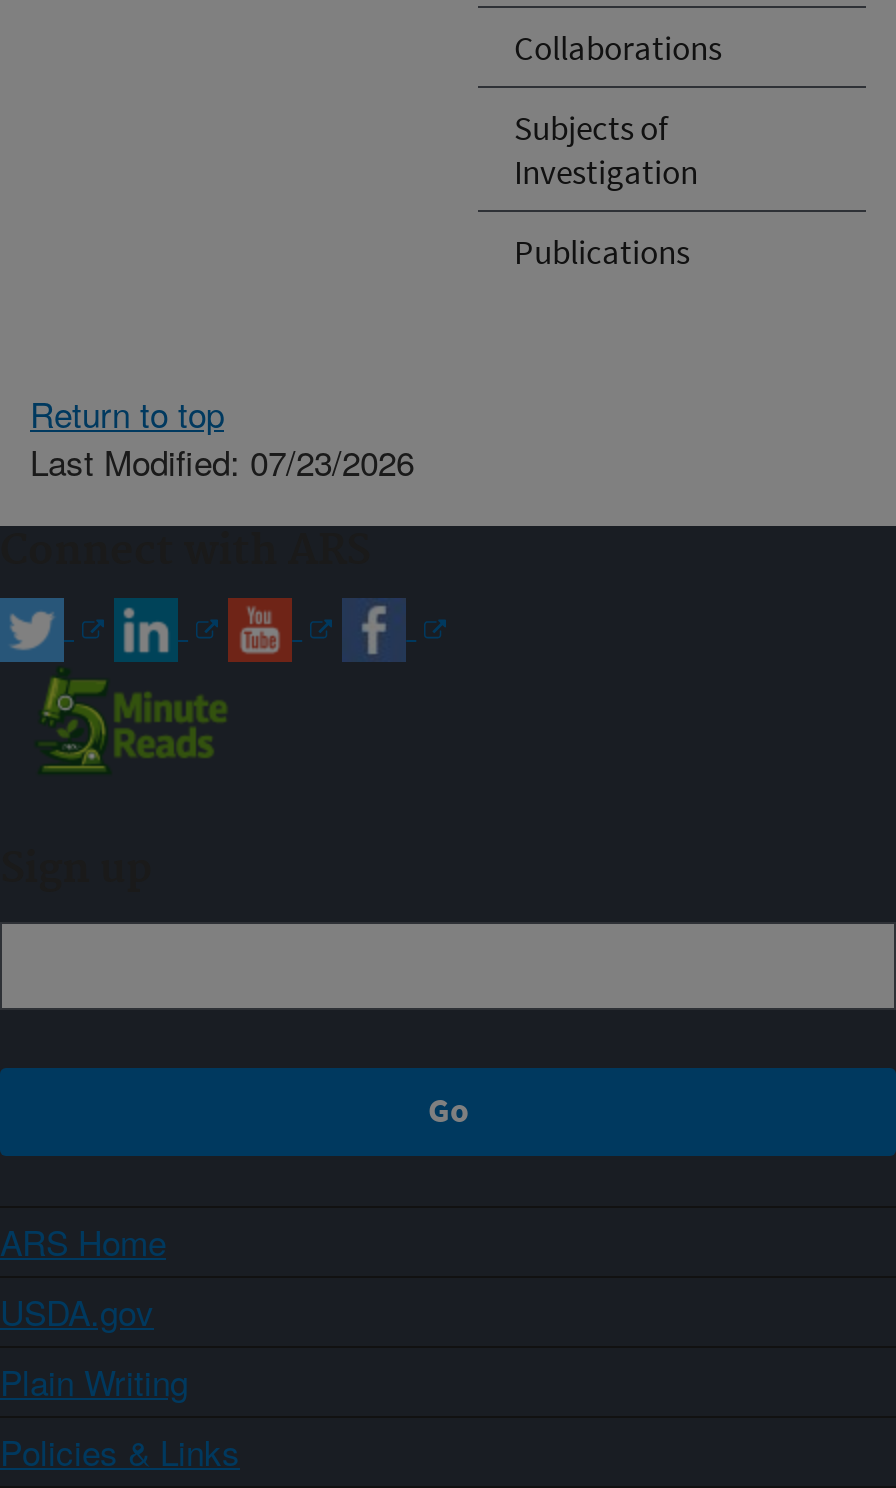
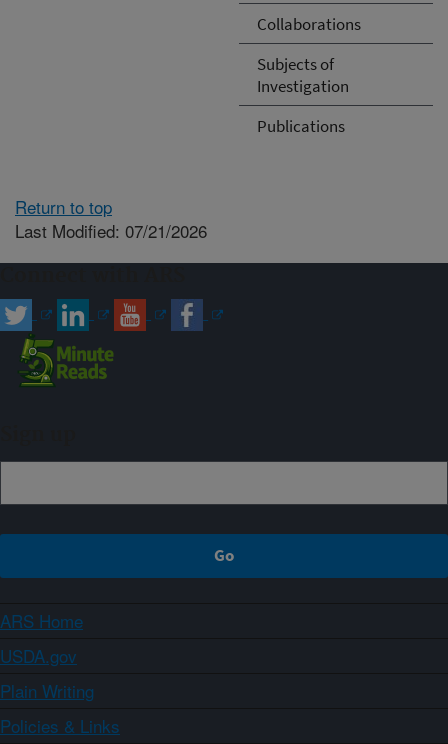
[30,436,414,486] Last Modified: 07/23/2026 -> [15,218,207,243] Last Modified: 07/21/2026

